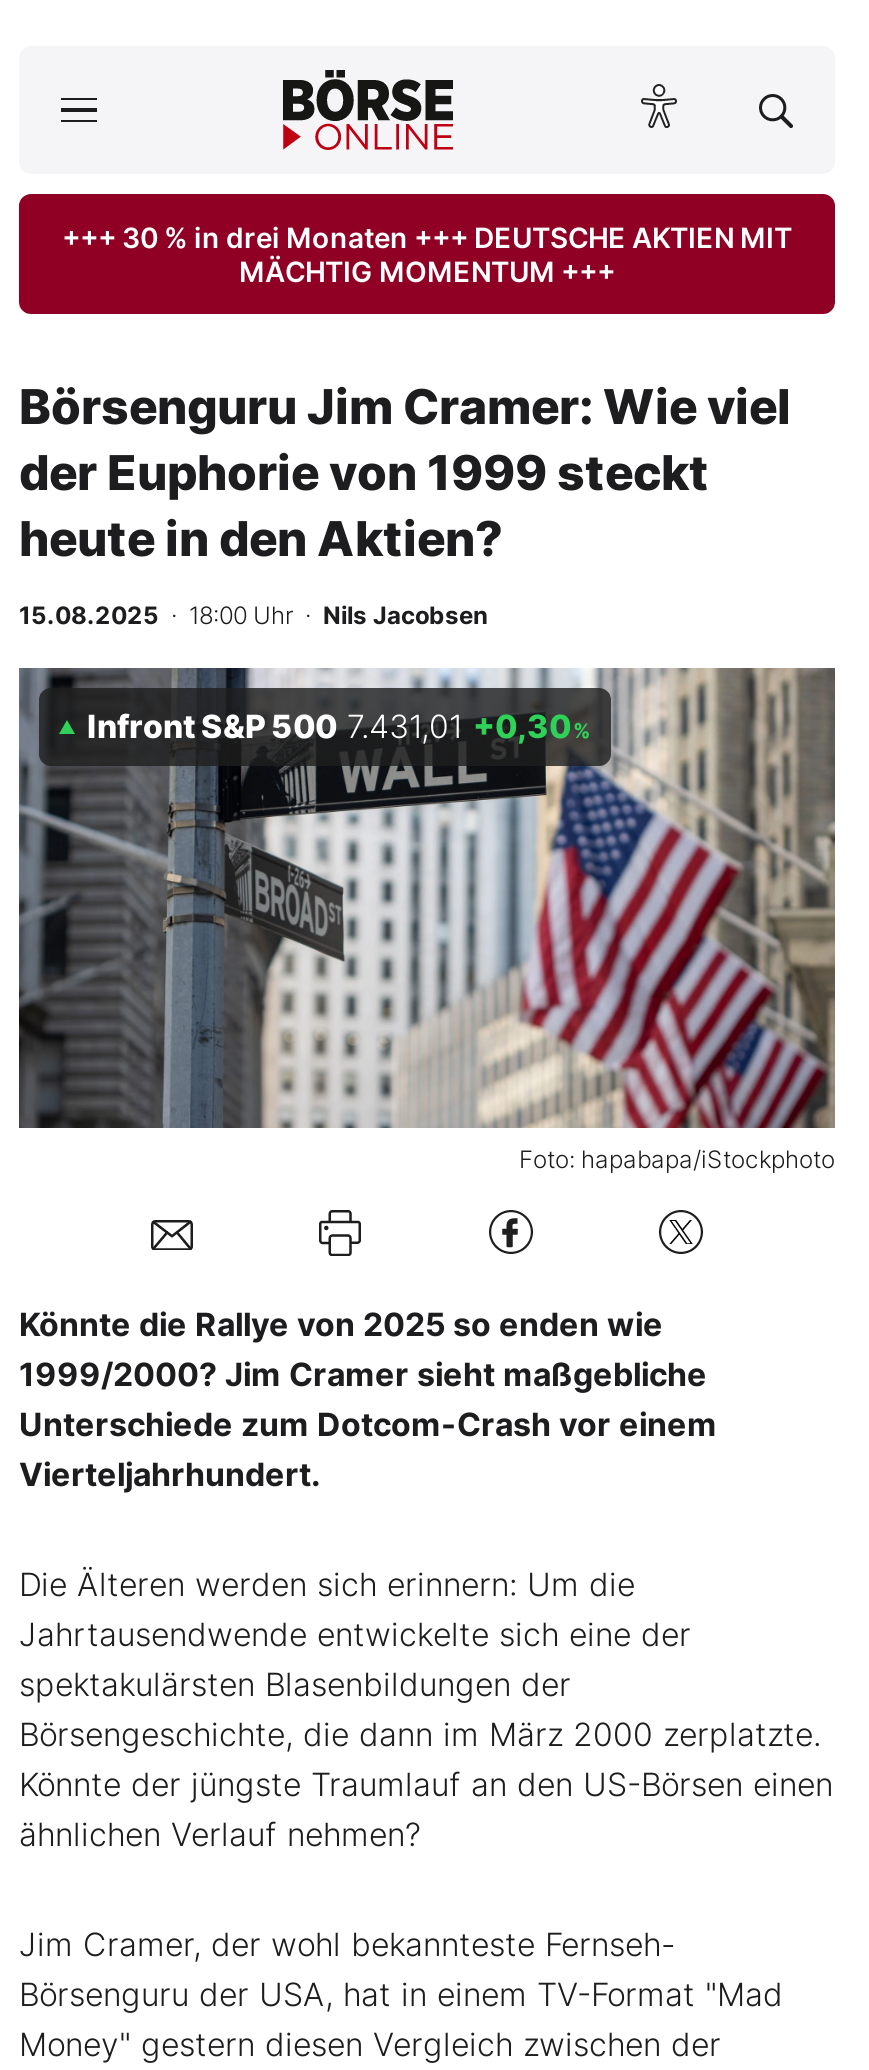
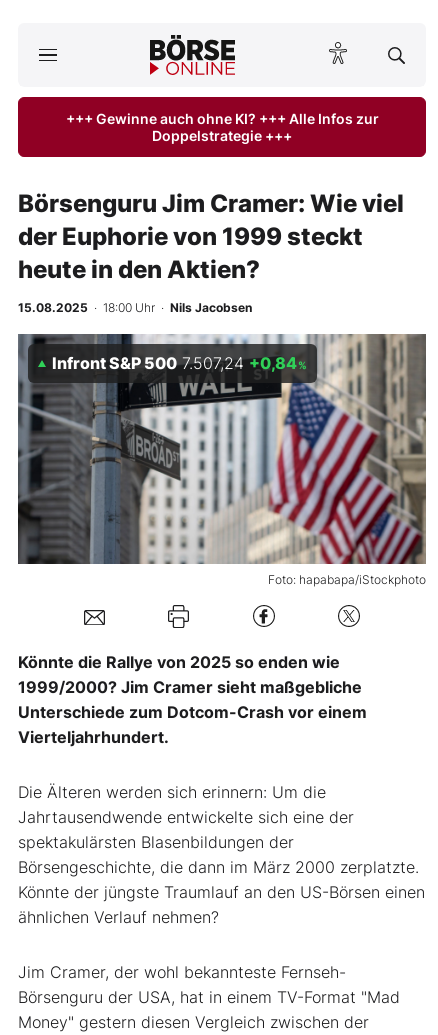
[62,220,792,288] +++ 30 % in drei Monaten +++ DEUTSCHE AKTIEN MIT | MÄCHTIG MOMENTUM +++ -> [65,110,378,144] +++ Gewinne auch ohne KI? +++ Alle Infos zur | Doppelstrategie +++
[87,706,591,746] Infront S&P 500 7.431,01 +0,30% -> [52,353,307,373] Infront S&P 500 7.507,24 +0,84%

